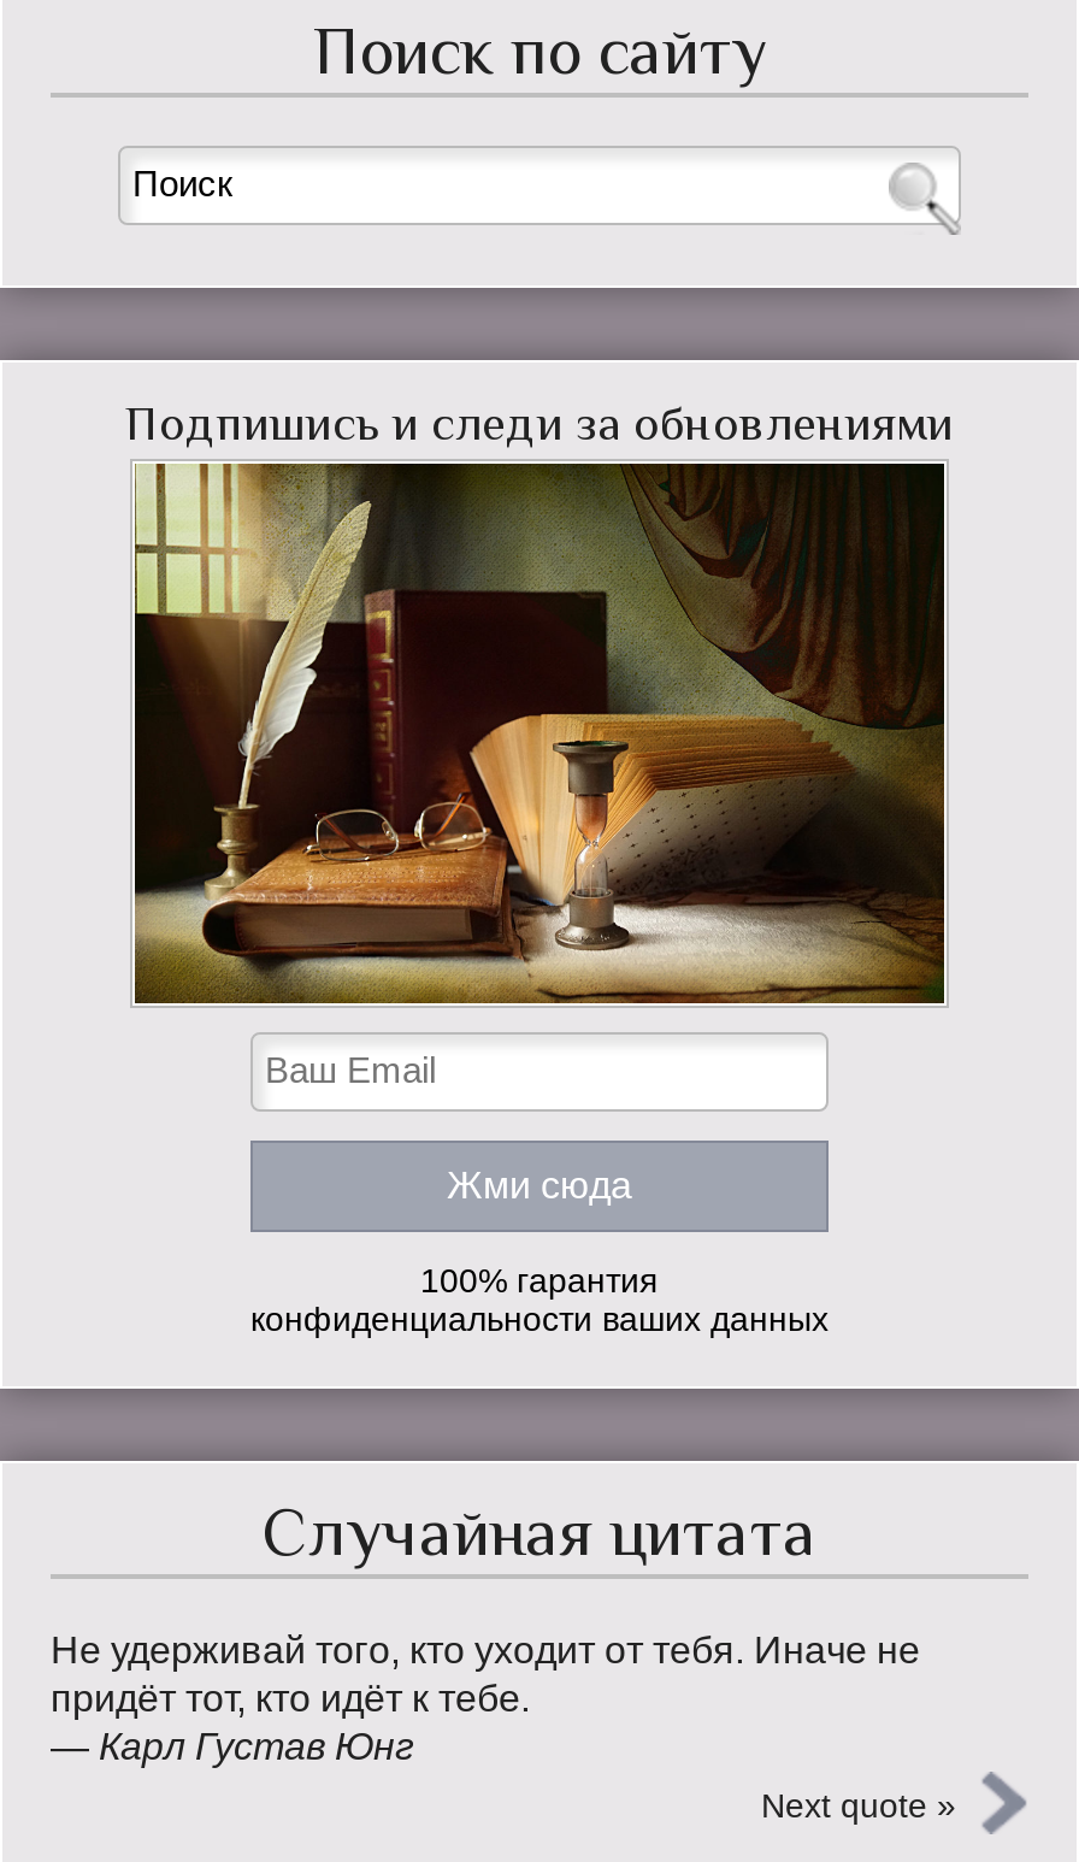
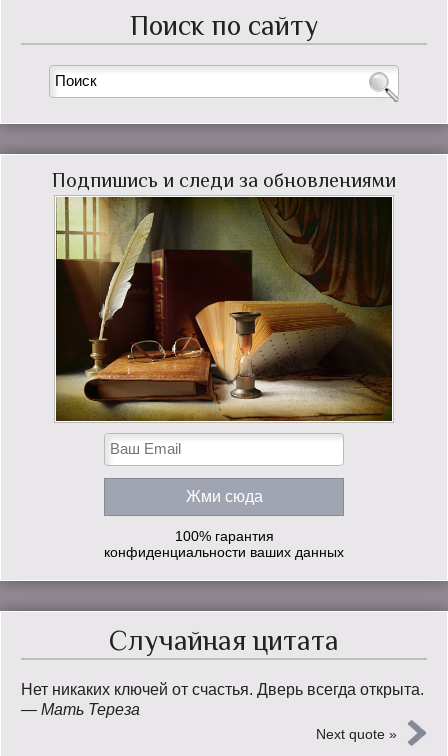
[51,1629,920,1766] Не удерживай того, кто уходит от тебя. Иначе не | придёт тот, кто идёт к тебе. | — Карл Густав Юнг -> [21,681,424,718] Нет никаких ключей от счастья. Дверь всегда открыта. | — Мать Тереза

